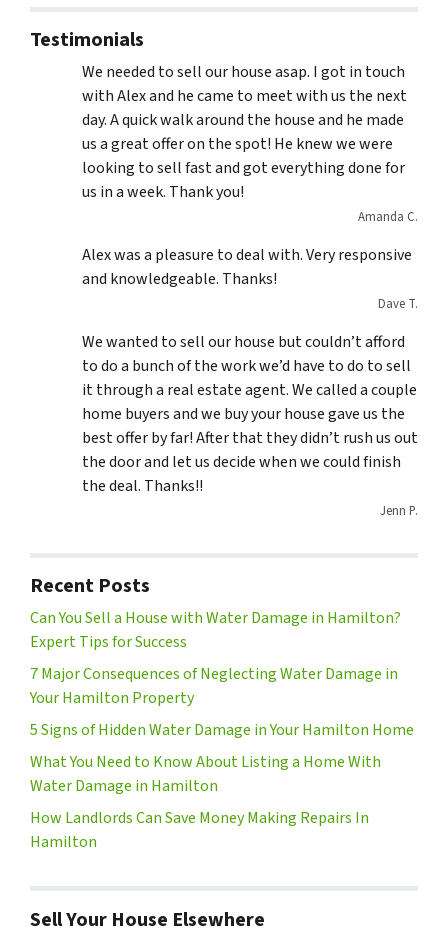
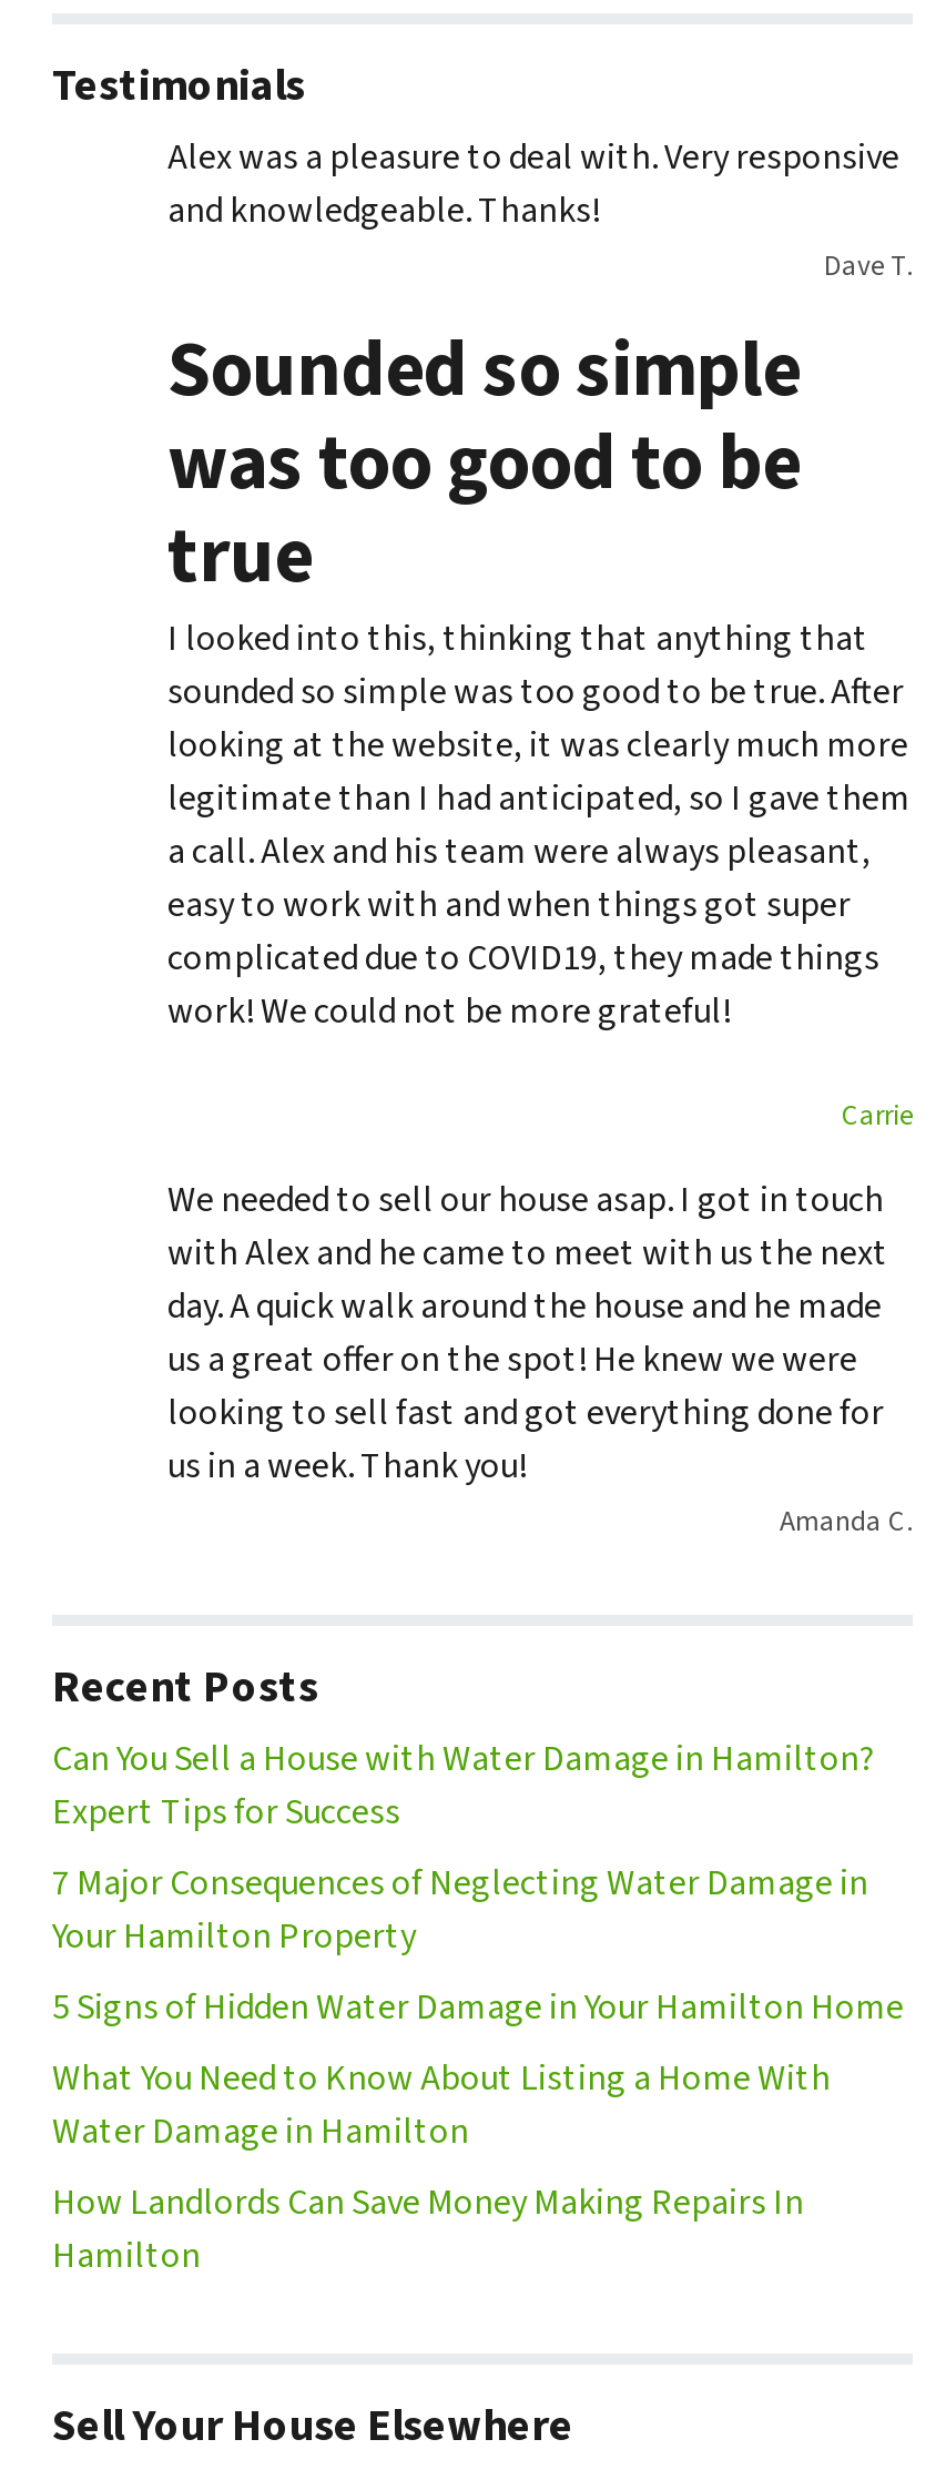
none -> [167,315,913,1135] Sounded so simple | was too good to be | true | I looked into this, thinking that anything that | sounded so simple was too good to be true. After | looking at the website, it was clearly much more | legitimate than I had anticipated, so I gave them | a call. Alex and his team were always pleasant, | easy to work with and when things got super | complicated due to COVID19, they made things | work! We could not be more grateful! | Carrie
moved [82,61,418,226] -> [167,1175,913,1541]: We needed to sell our house asap. I got in touch | with Alex and he came to meet with us the next | day. A quick walk around the house and he made | us a great offer on the spot! He knew we were | looking to sell fast and got everything done for | us in a week. Thank you! | Amanda C.
moved [82,244,418,313] -> [167,133,913,286]: Alex was a pleasure to deal with. Very responsive | and knowledgeable. Thanks! | Dave T.
[82,331,418,520] We wanted to sell our house but couldn’t afford | to do a bunch of the work we’d have to do to sell | it through a real estate agent. We called a couple | home buyers and we buy your house gave us the | best offer by far! After that they didn’t rush us out | the door and let us decide when we could finish | the deal. Thanks!! | Jenn P. -> none

